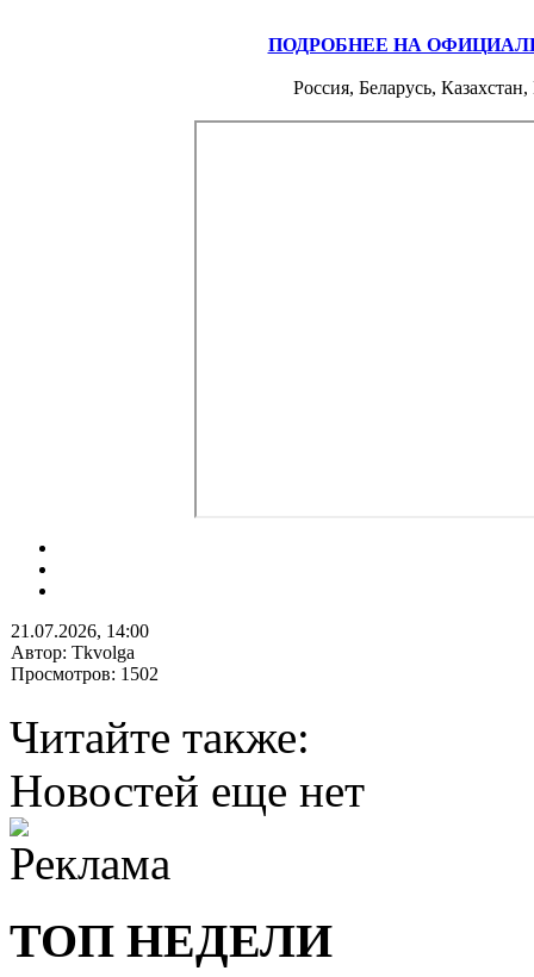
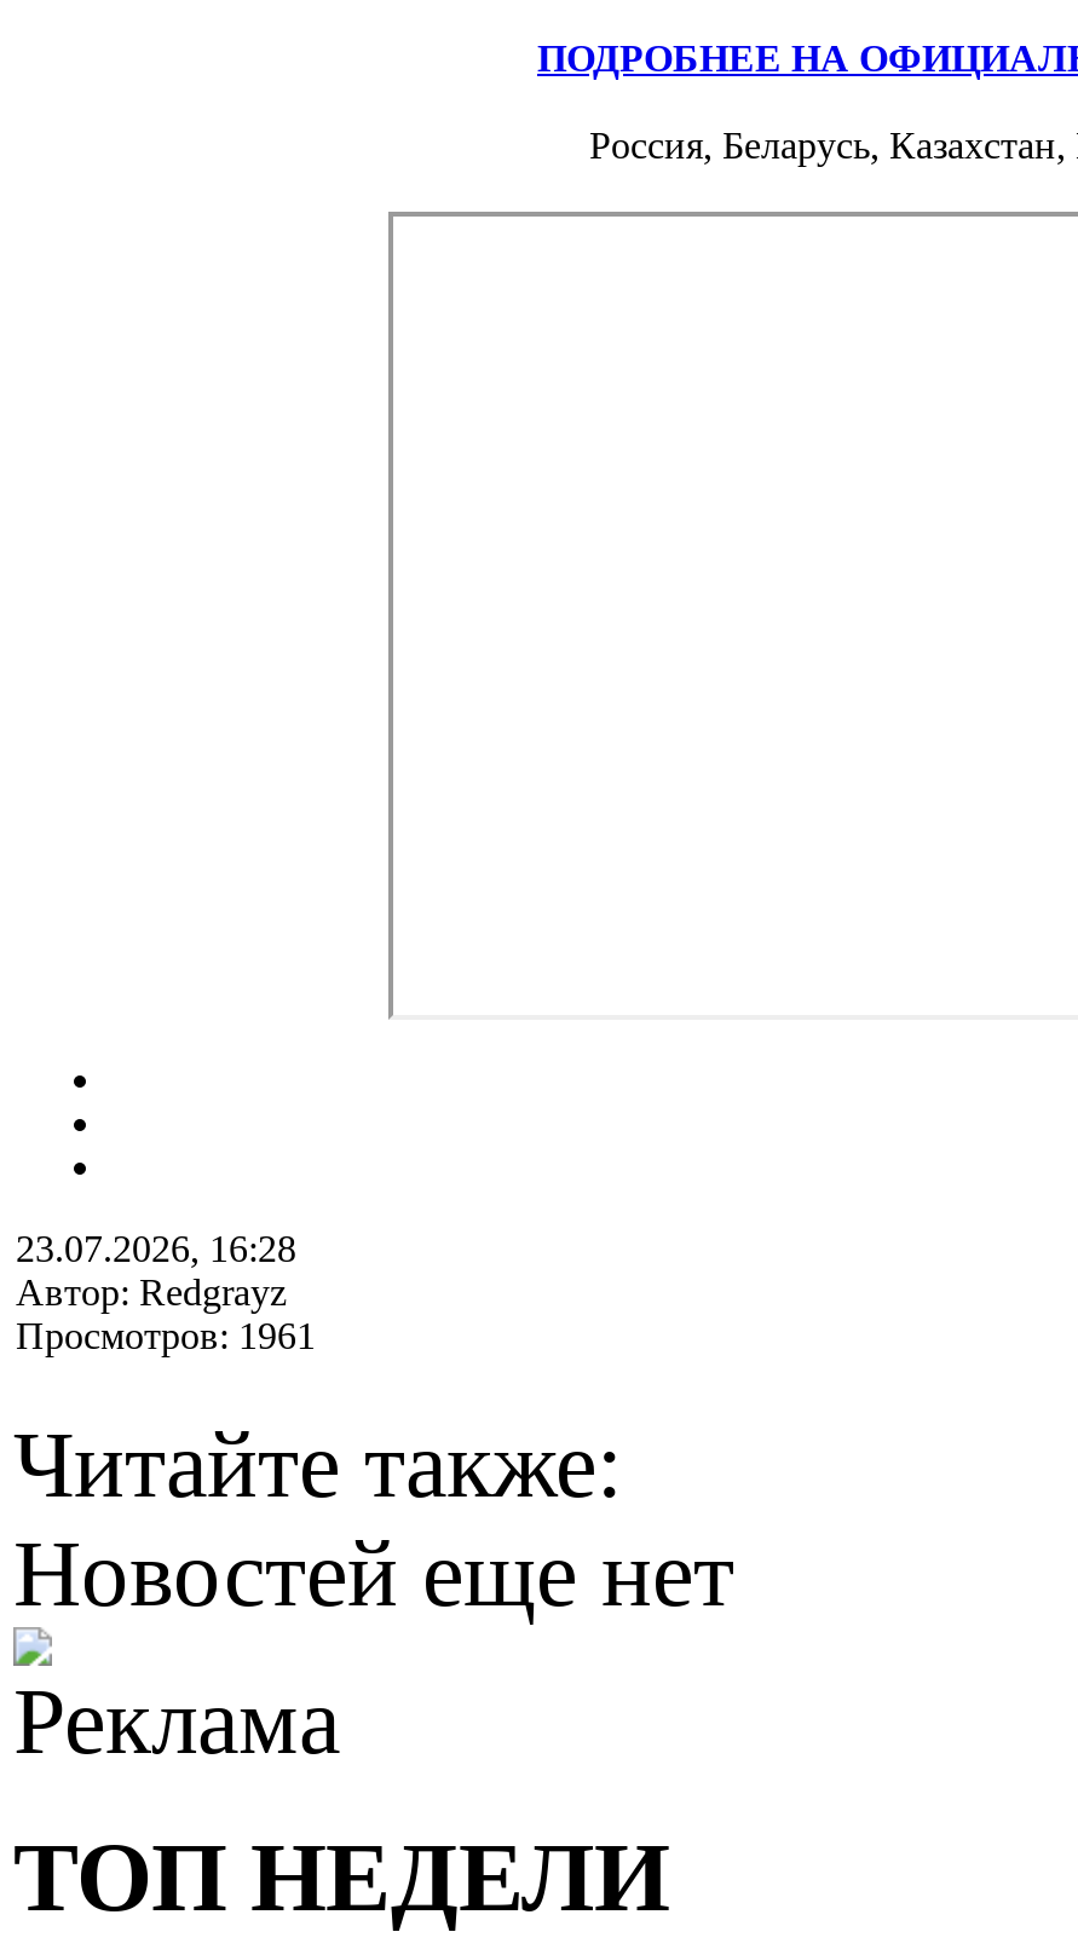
[11,621,149,641] 21.07.2026, 14:00 -> [16,1227,296,1269] 23.07.2026, 16:28
[11,642,135,662] Автор: Tkvolga -> [16,1271,287,1312] Автор: Redgrayz
[11,663,159,684] Просмотров: 1502 -> [16,1315,316,1356] Просмотров: 1961

